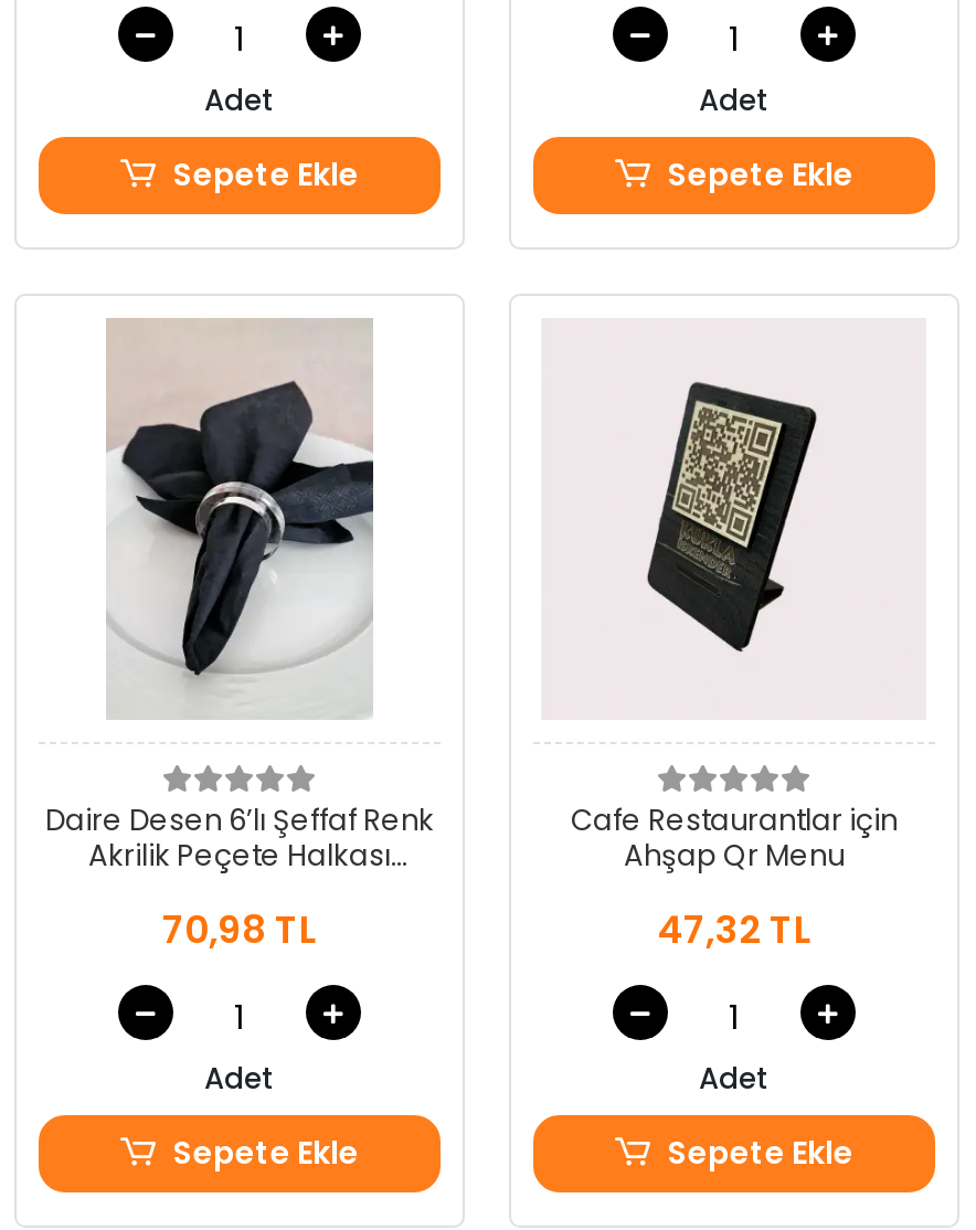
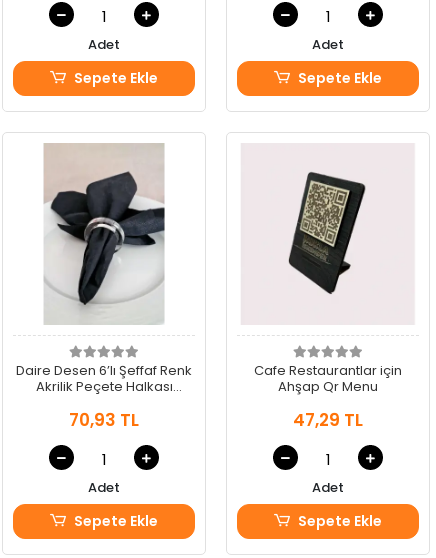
[162,903,317,956] 70,98 TL -> [69,408,139,432] 70,93 TL
[657,903,811,956] 47,32 TL -> [293,408,363,432] 47,29 TL

